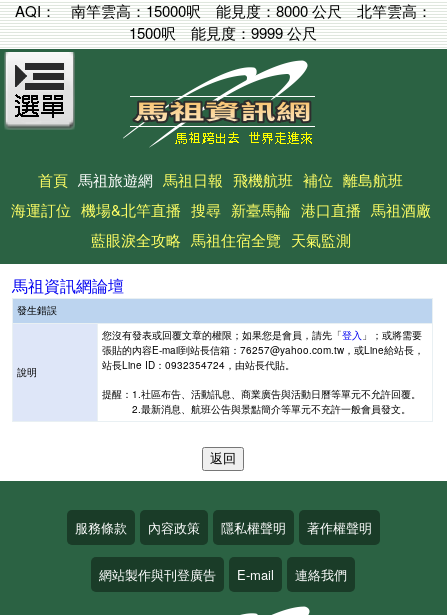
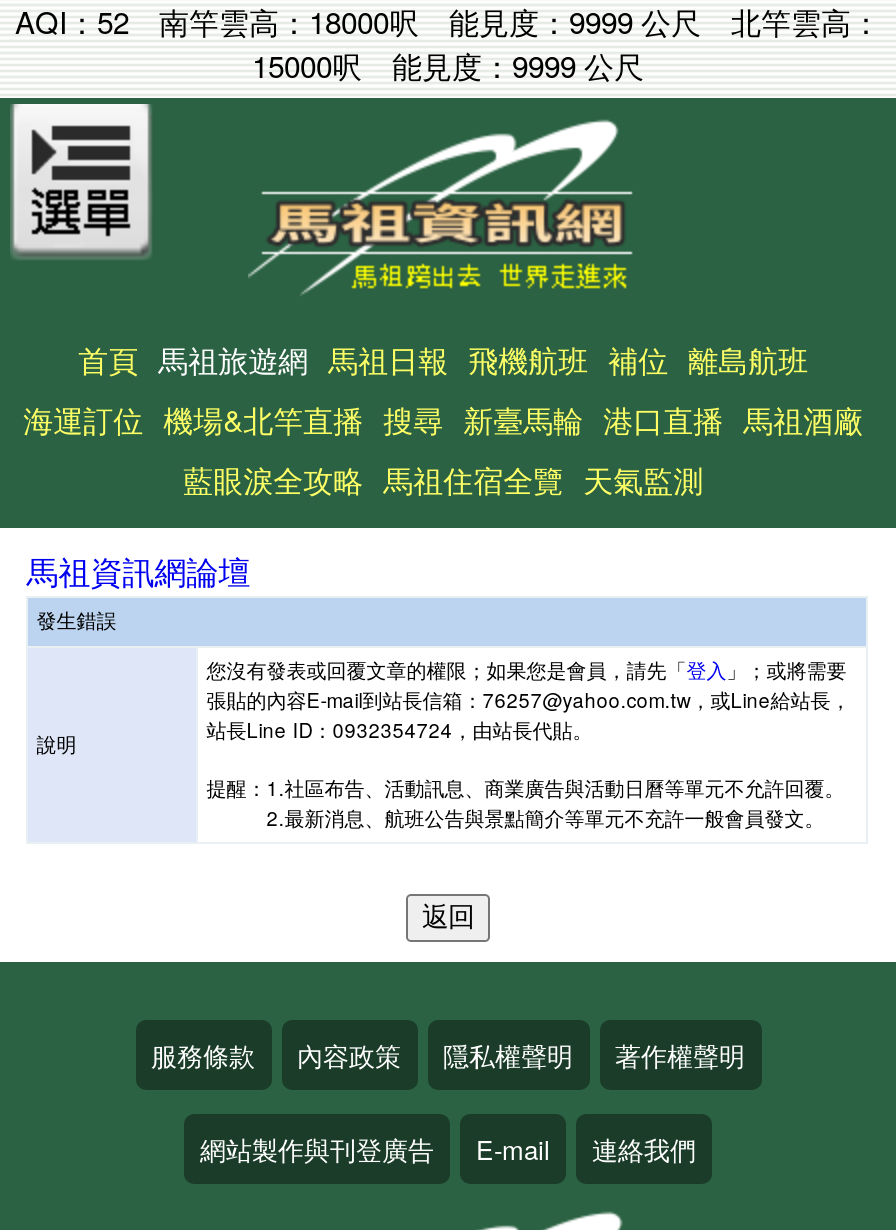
[14,0,431,43] AQI： | 南竿雲高：15000呎能見度：8000 公尺北竿雲高： | 1500呎能見度：9999 公尺 -> [15,0,881,86] AQI：52 | 南竿雲高：18000呎能見度：9999 公尺北竿雲高： | 15000呎能見度：9999 公尺

